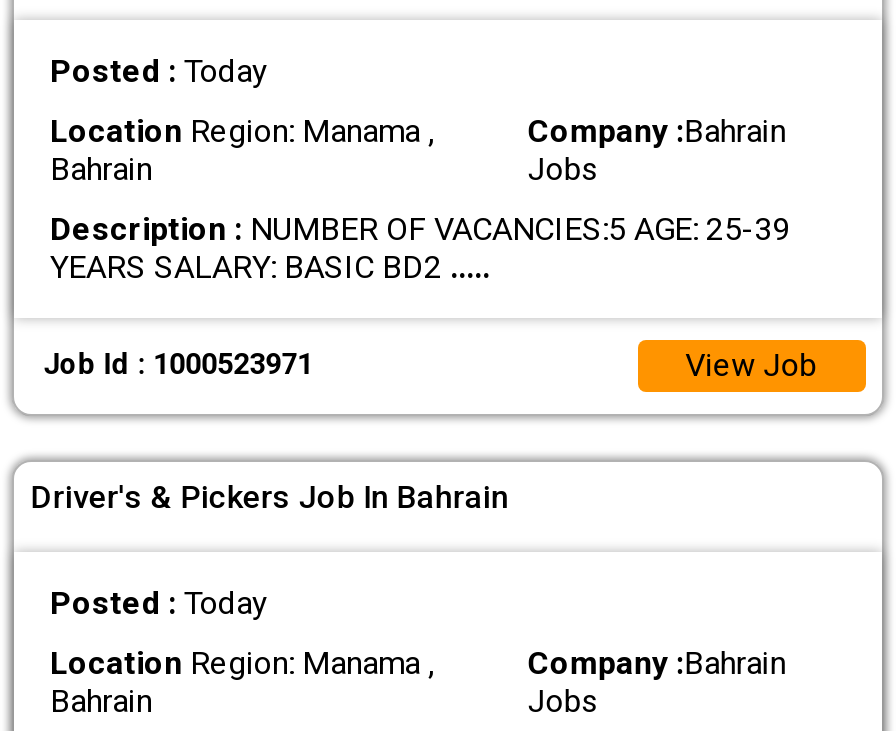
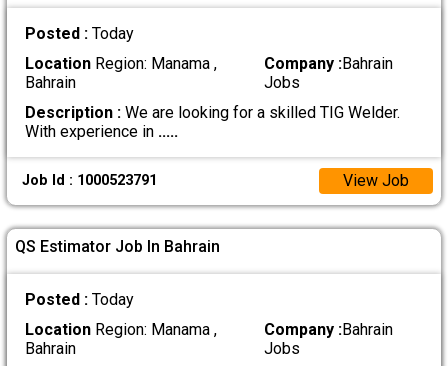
[50,210,790,286] Description : NUMBER OF VACANCIES:5 AGE: 25-39 | YEARS SALARY: BASIC BD2..... -> [25,103,400,141] Description : We are looking for a skilled TIG Welder. | With experience in.....
[44,349,314,383] Job Id : 1000523971 -> [22,172,157,189] Job Id : 1000523791
[31,478,509,516] Driver's & Pickers Job In Bahrain -> [15,237,220,256] QS Estimator Job In Bahrain

